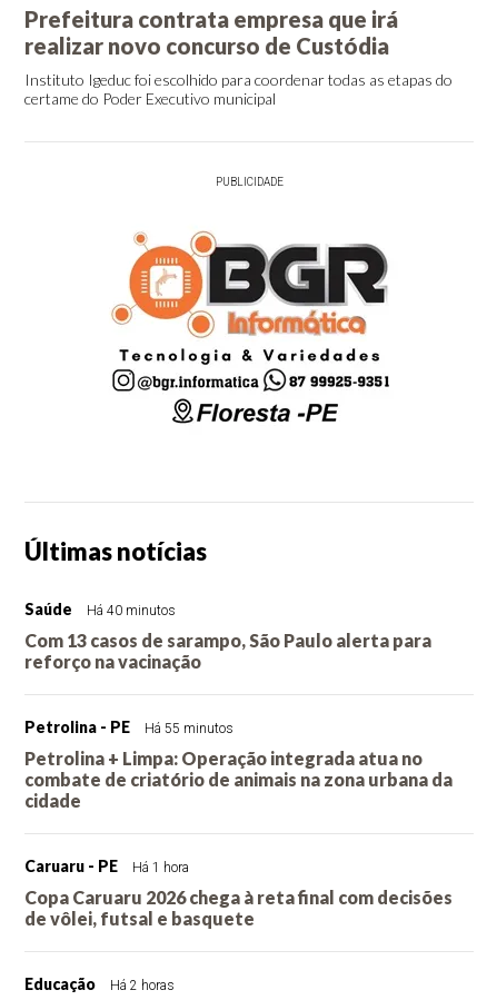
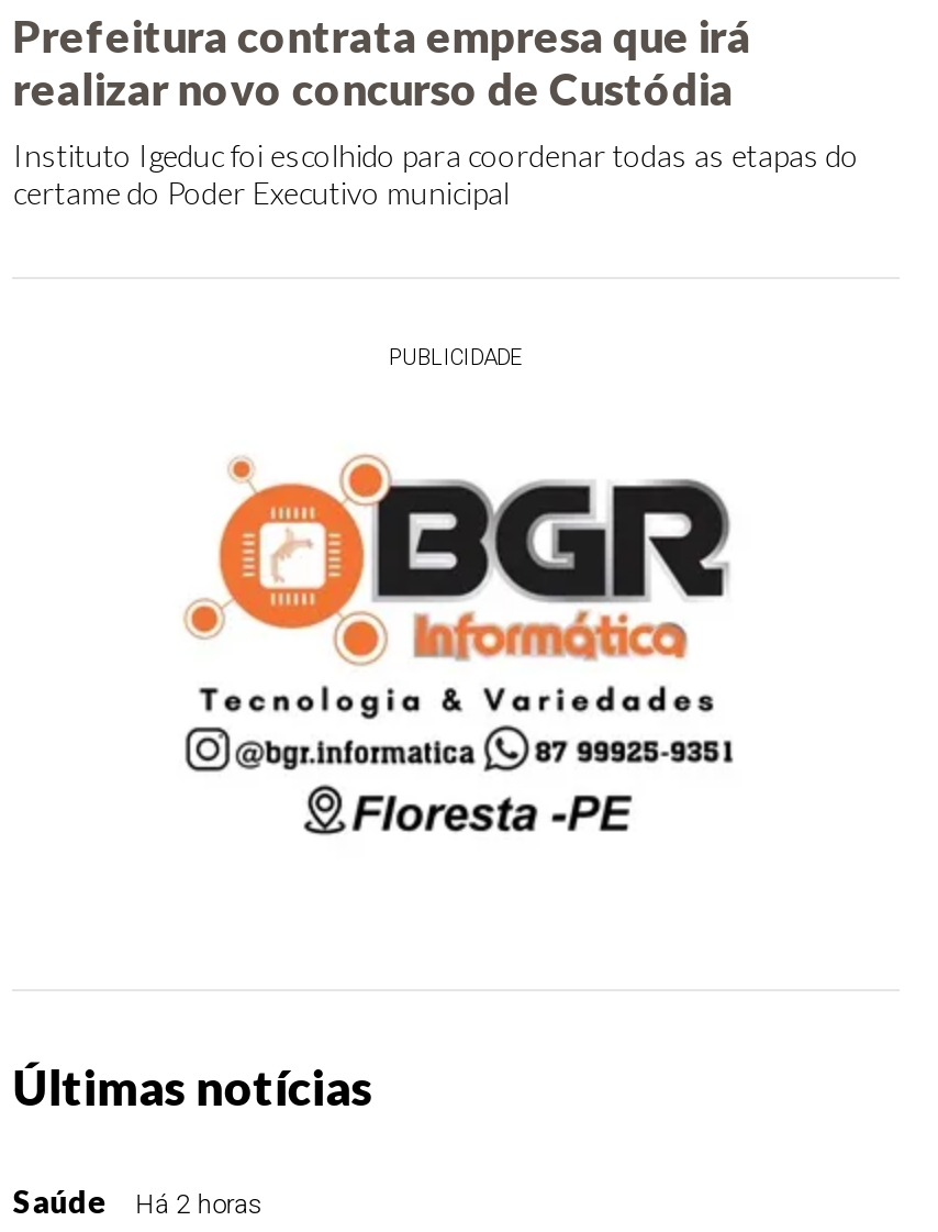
[25,603,453,994] Há 40 minutos | Com 13 casos de sarampo, São Paulo alerta para | reforço na vacinação | Petrolina - PE | Há 55 minutos | Petrolina + Limpa: Operação integrada atua no | combate de criatório de animais na zona urbana da | cidade | Caruaru - PE | Há 1 hora | Copa Caruaru 2026 chega à reta final com decisões | de vôlei, futsal e basquete | Educação -> none

